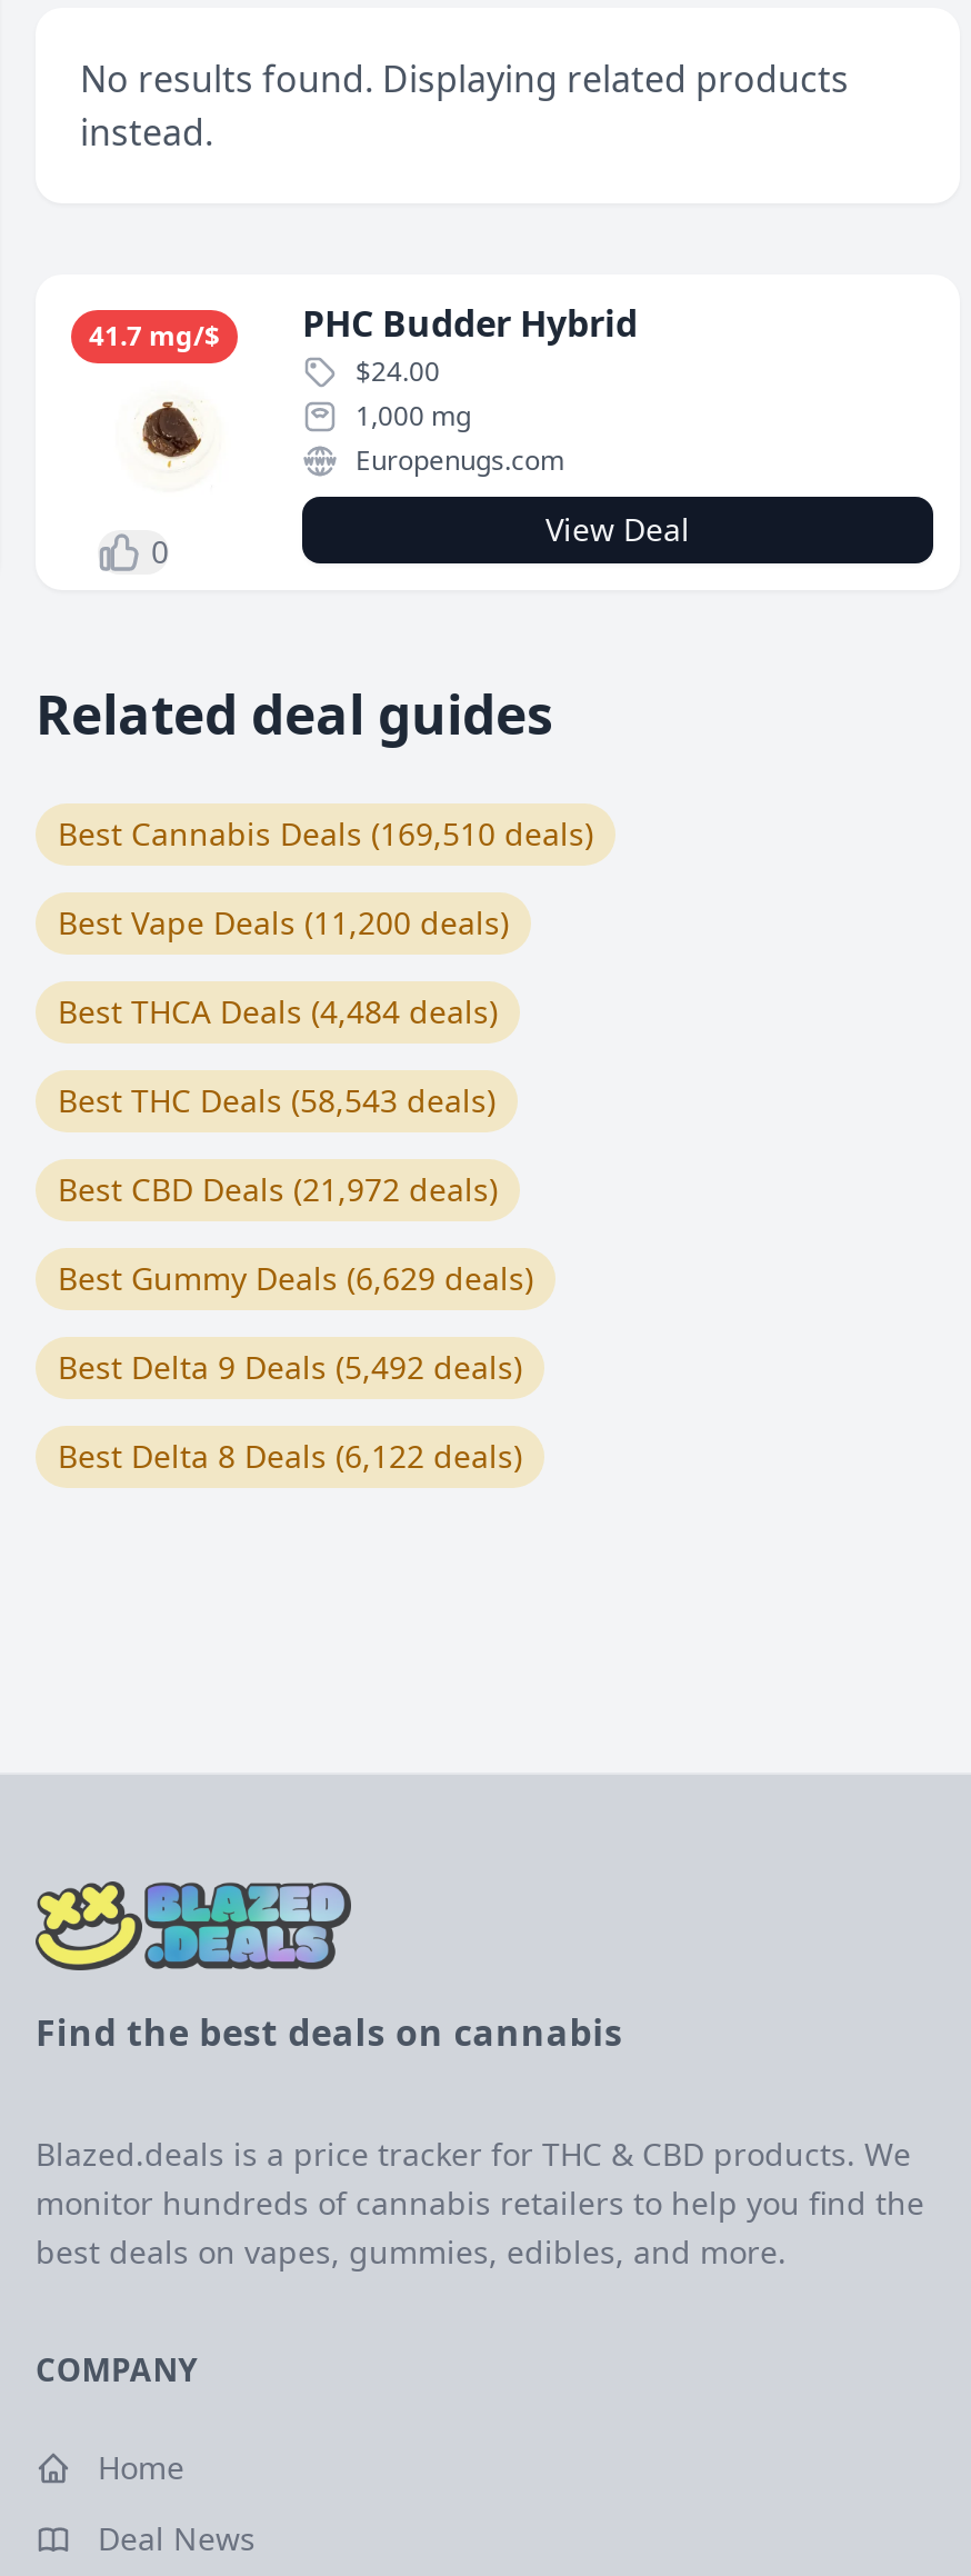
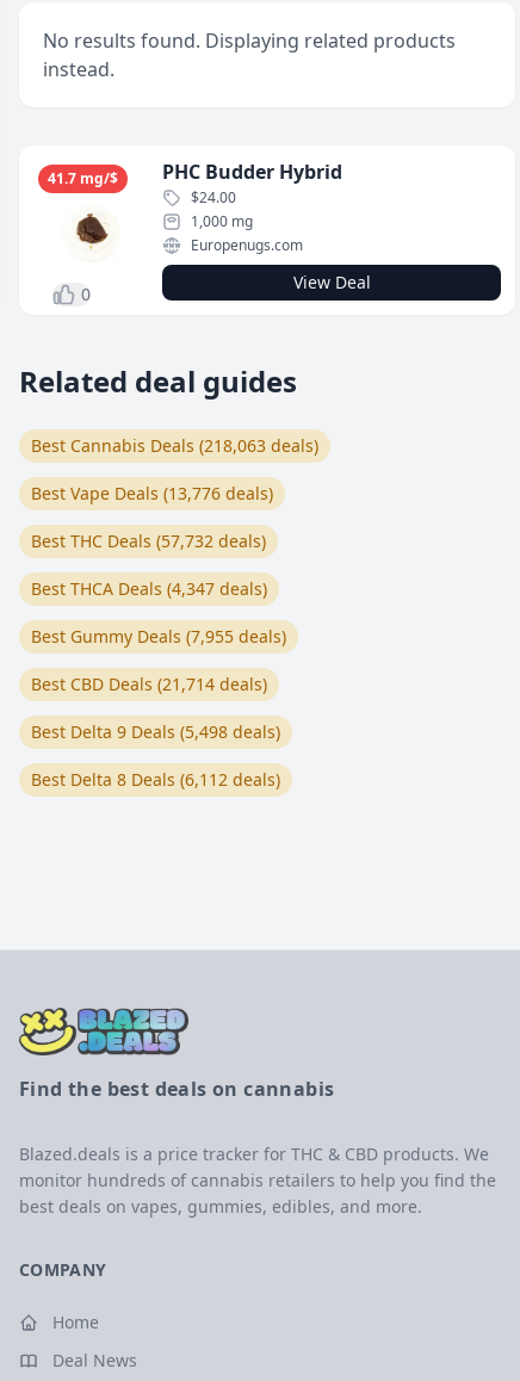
[58,812,593,855] Best Cannabis Deals (169,510 deals) -> [31,434,318,457] Best Cannabis Deals (218,063 deals)
[58,901,509,943] Best Vape Deals (11,200 deals) -> [31,482,273,504] Best Vape Deals (13,776 deals)
[58,990,498,1032] Best THCA Deals (4,484 deals) -> [31,530,266,552] Best THC Deals (57,732 deals)
[58,1079,495,1121] Best THC Deals (58,543 deals) -> [31,577,267,600] Best THCA Deals (4,347 deals)
[58,1168,498,1210] Best CBD Deals (21,972 deals) -> [31,625,286,648] Best Gummy Deals (7,955 deals)
[58,1257,533,1299] Best Gummy Deals (6,629 deals) -> [31,673,267,695] Best CBD Deals (21,714 deals)
[58,1346,522,1388] Best Delta 9 Deals (5,492 deals) -> [31,720,280,743] Best Delta 9 Deals (5,498 deals)
[58,1435,522,1477] Best Delta 8 Deals (6,122 deals) -> [31,768,280,791] Best Delta 8 Deals (6,112 deals)

